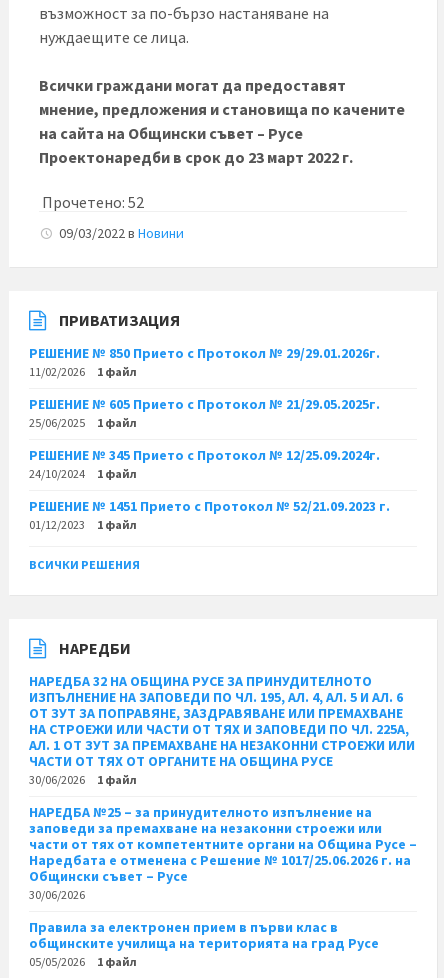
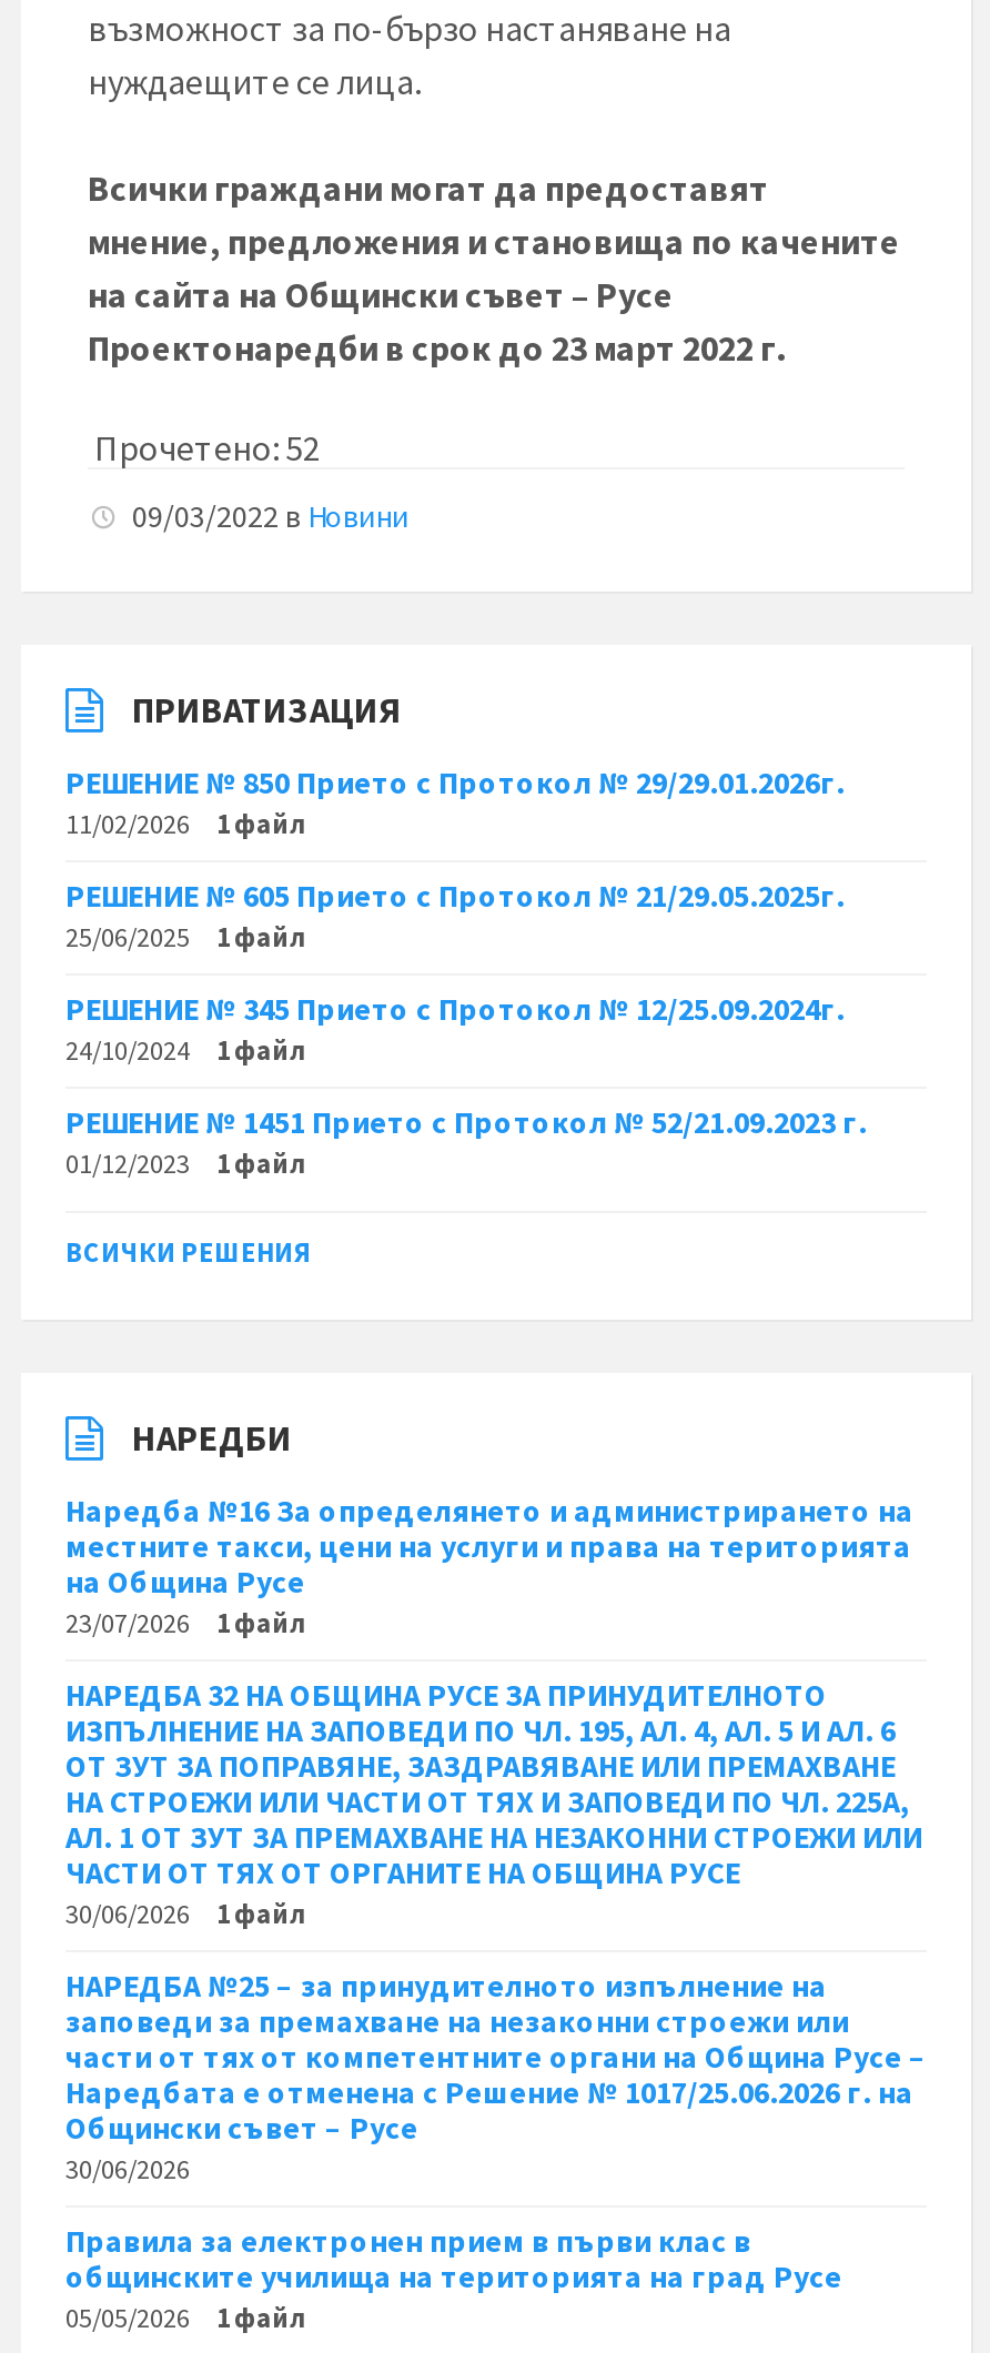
none -> [65,1491,913,1640] Наредба №16 За определянето и администрирането на | местните такси, цени на услуги и права на територията | на Община Русе | 23/07/2026 | 1 файл

